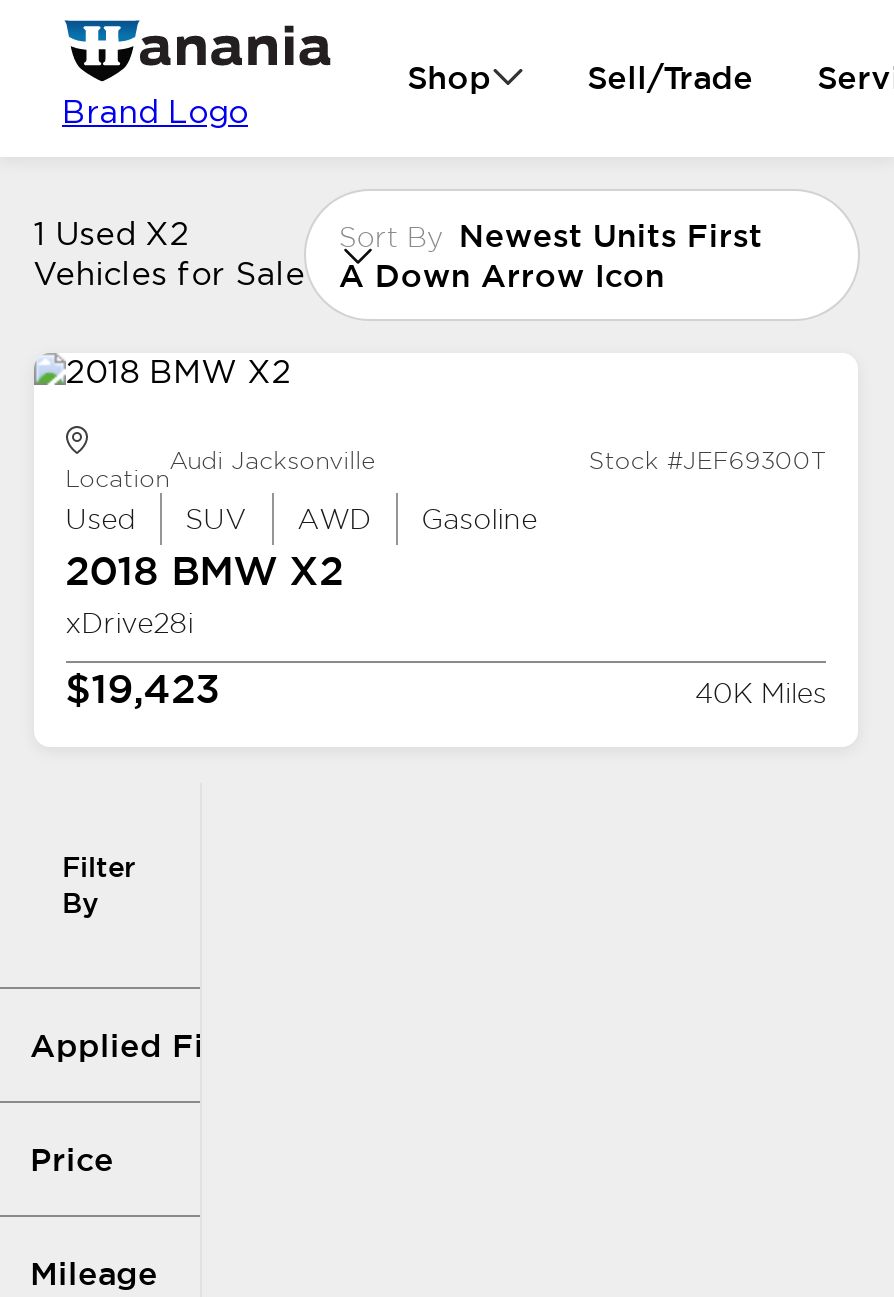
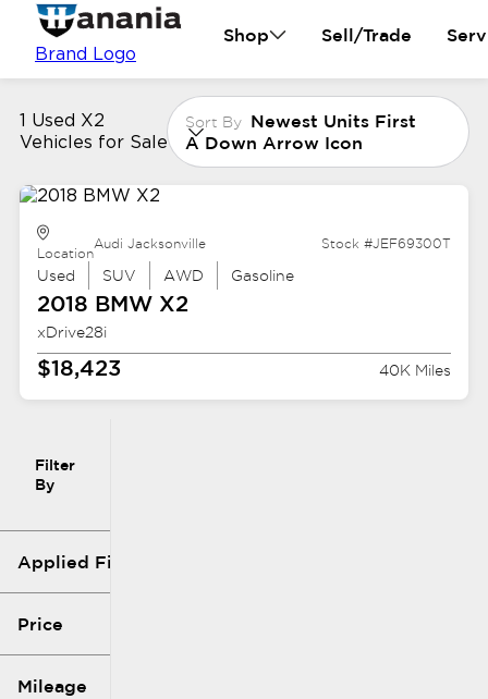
[65,665,219,711] $19,423 -> [37,355,120,380] $18,423

